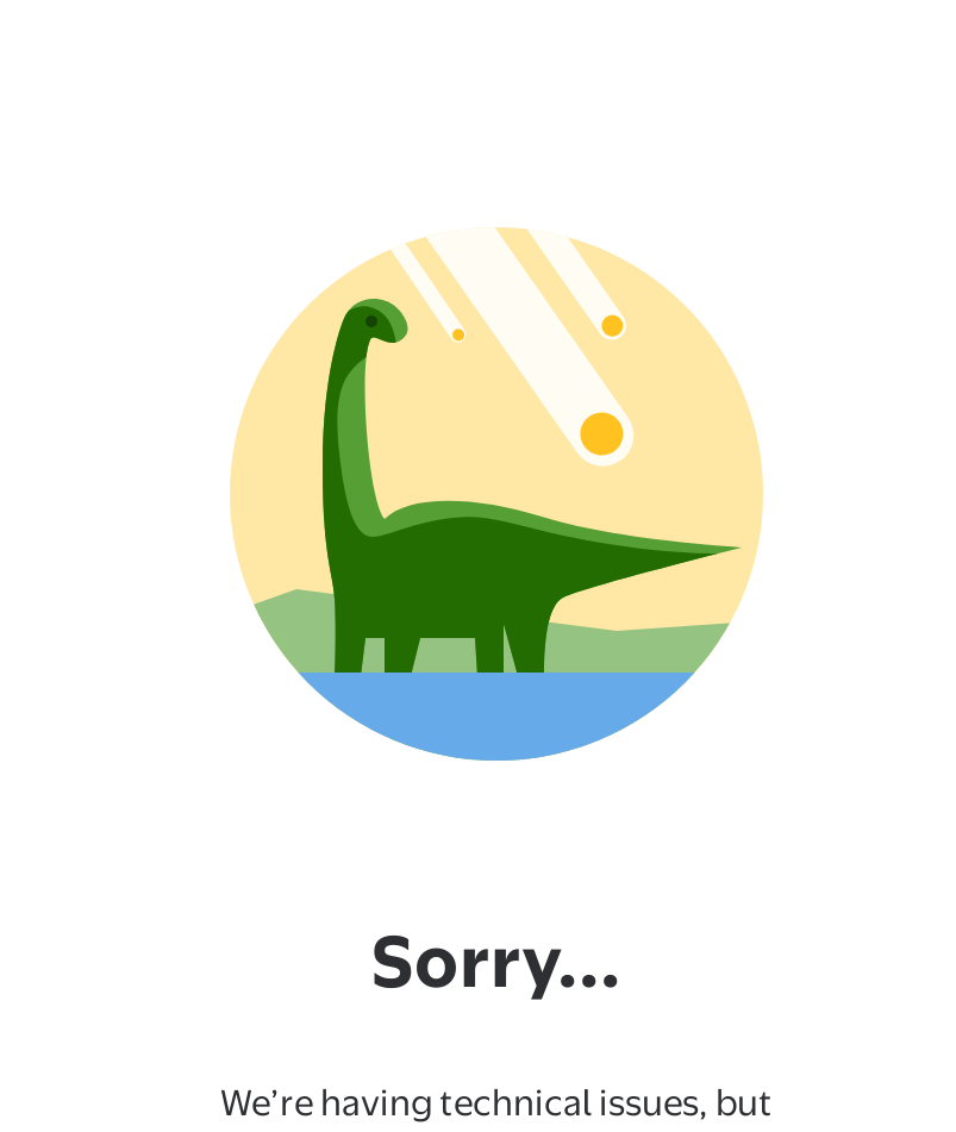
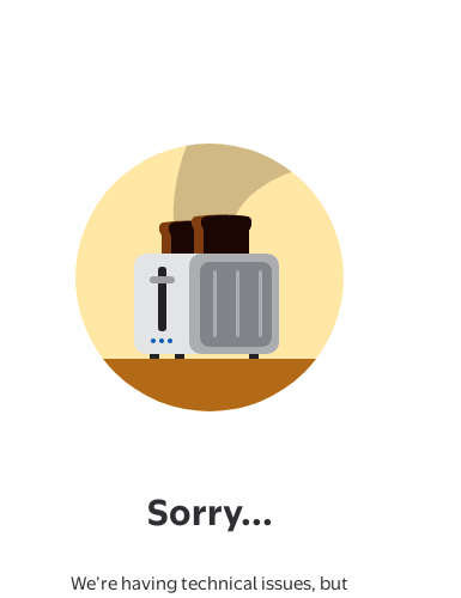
[254,230,739,763] [image] -> [89,144,329,413] [image]

